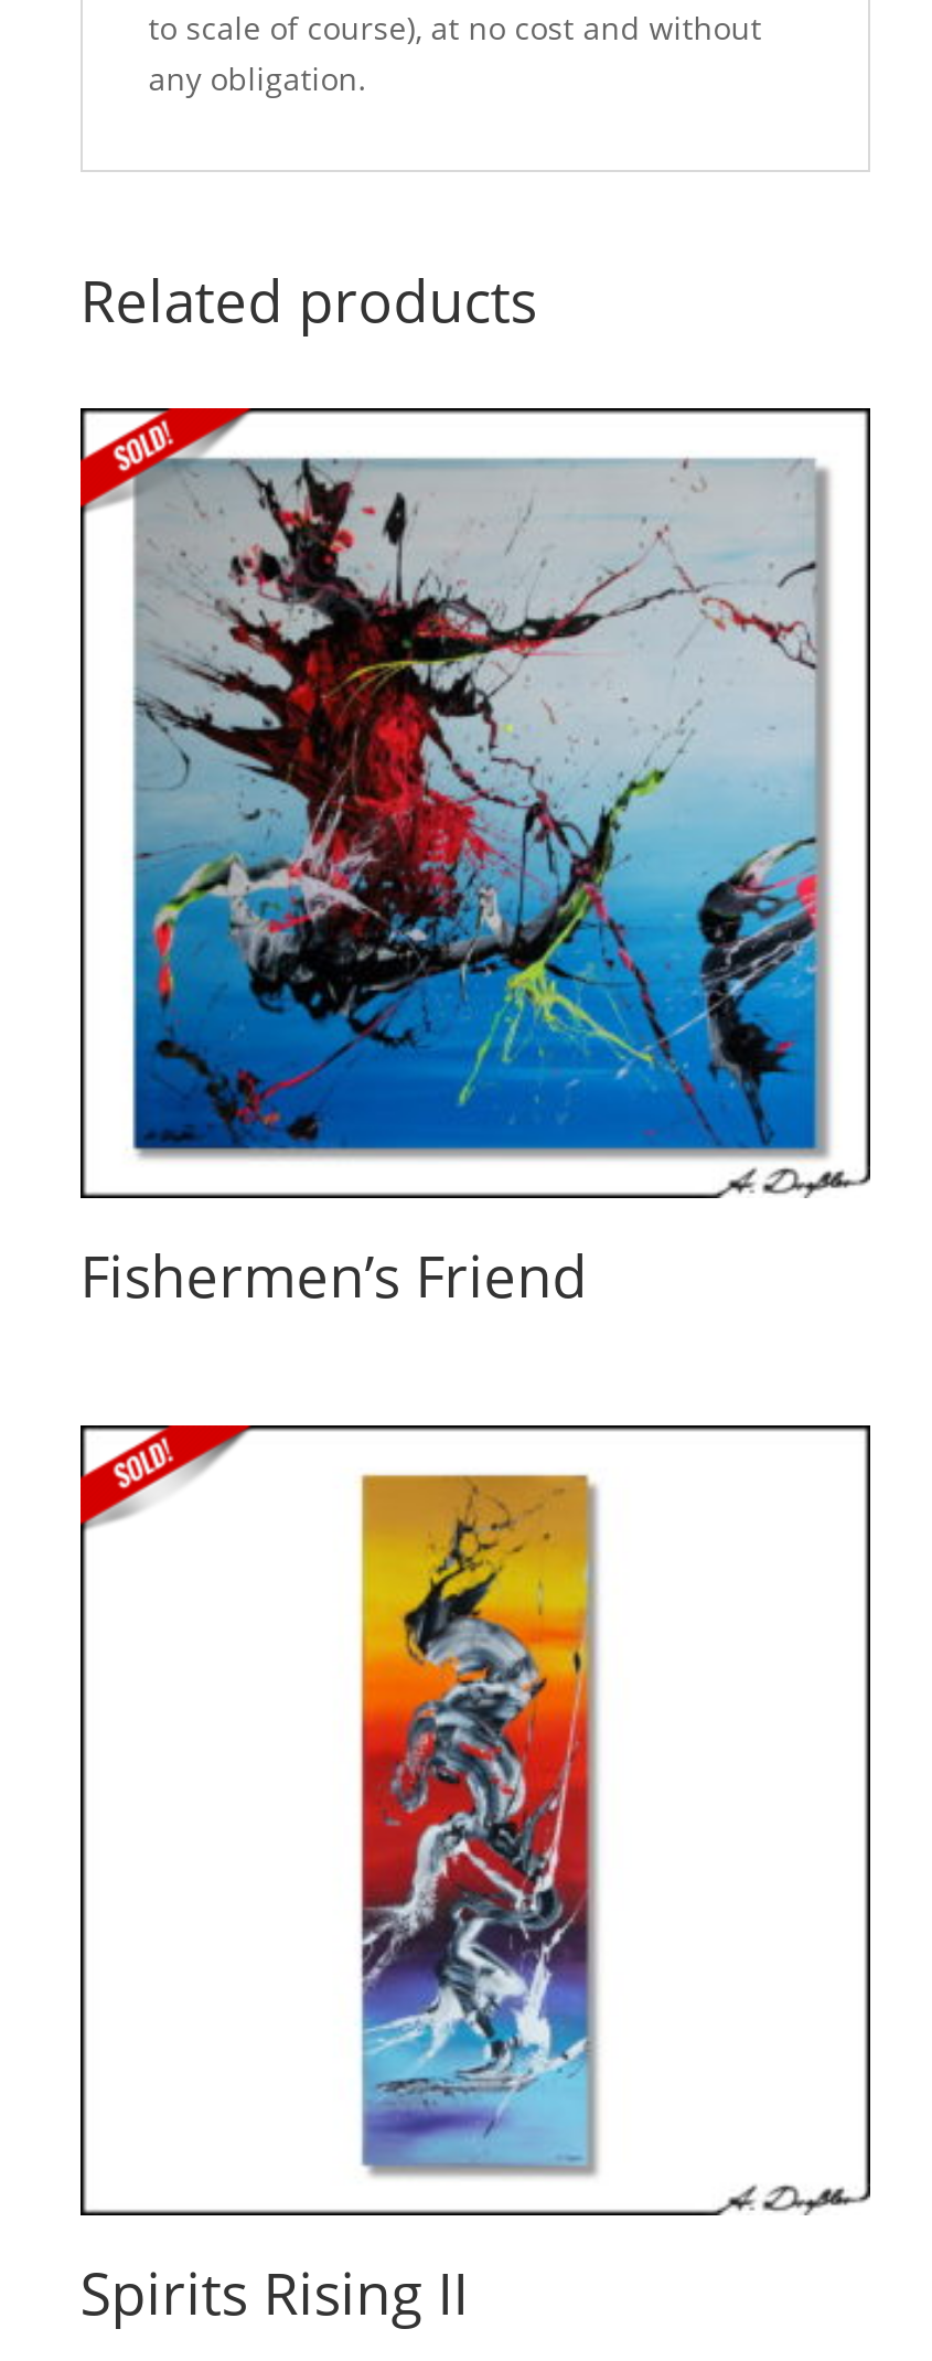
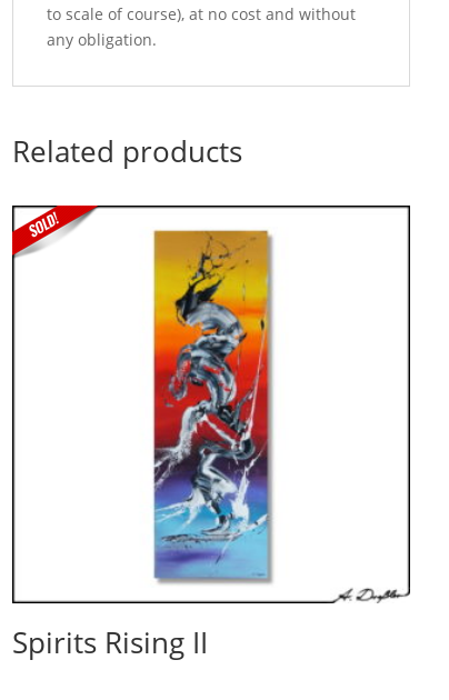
[80,455,831,1316] [image] | Fishermen’s Friend -> none

